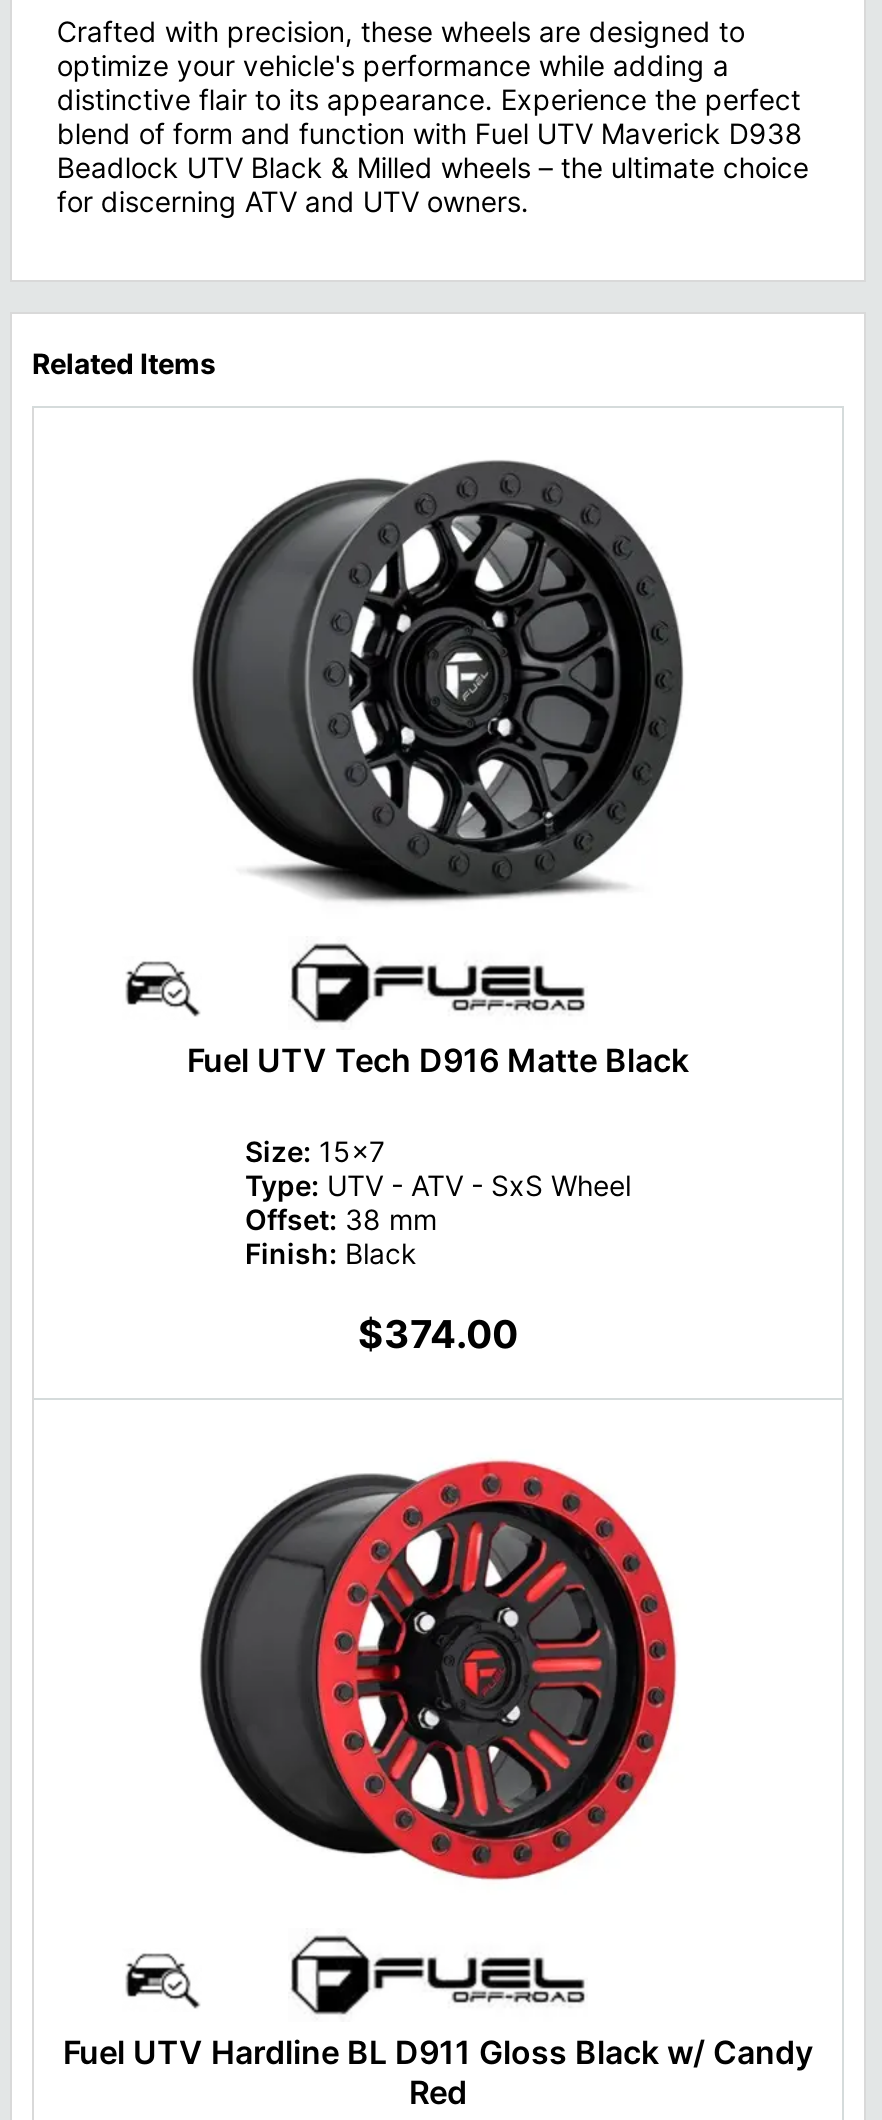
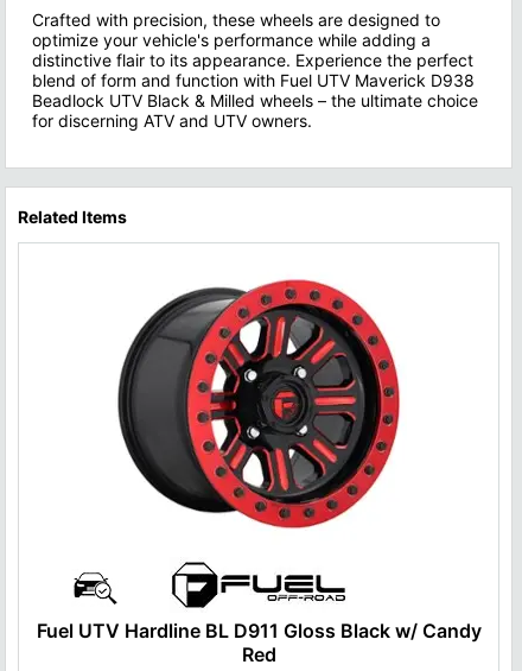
[190,458,684,902] [image] -> none
[187,1040,689,1358] Fuel UTV Tech D916 Matte Black | Size: 15x7 | Type: UTV - ATV - SxS Wheel | Offset: 38 mm | Finish: Black | $374.00 -> none

